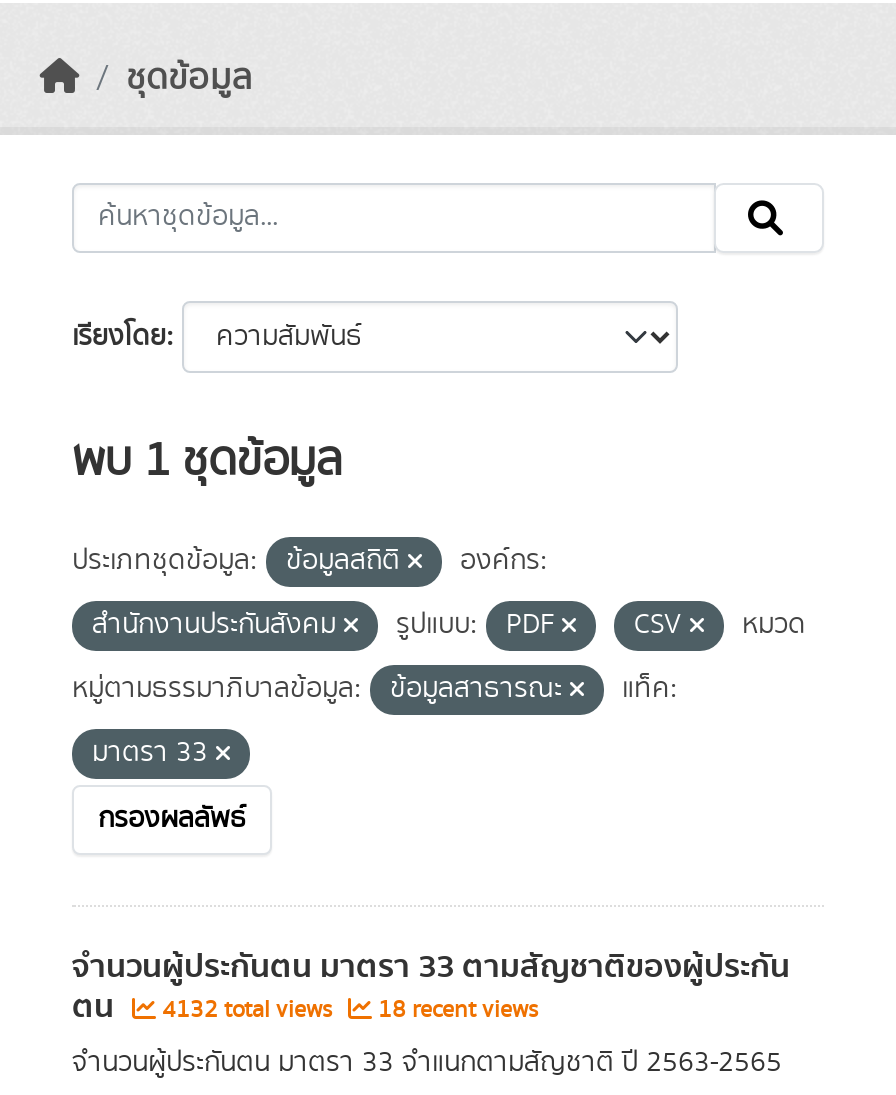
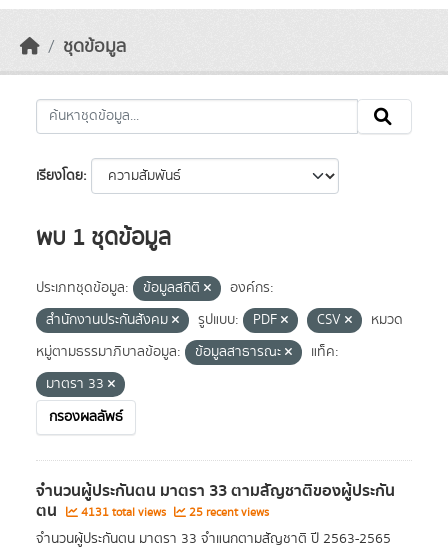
[156,993,338,1027] 4132 total views -> [78,504,169,521] 4131 total views
[372,993,538,1027] 18 recent views -> [186,504,269,521] 25 recent views

